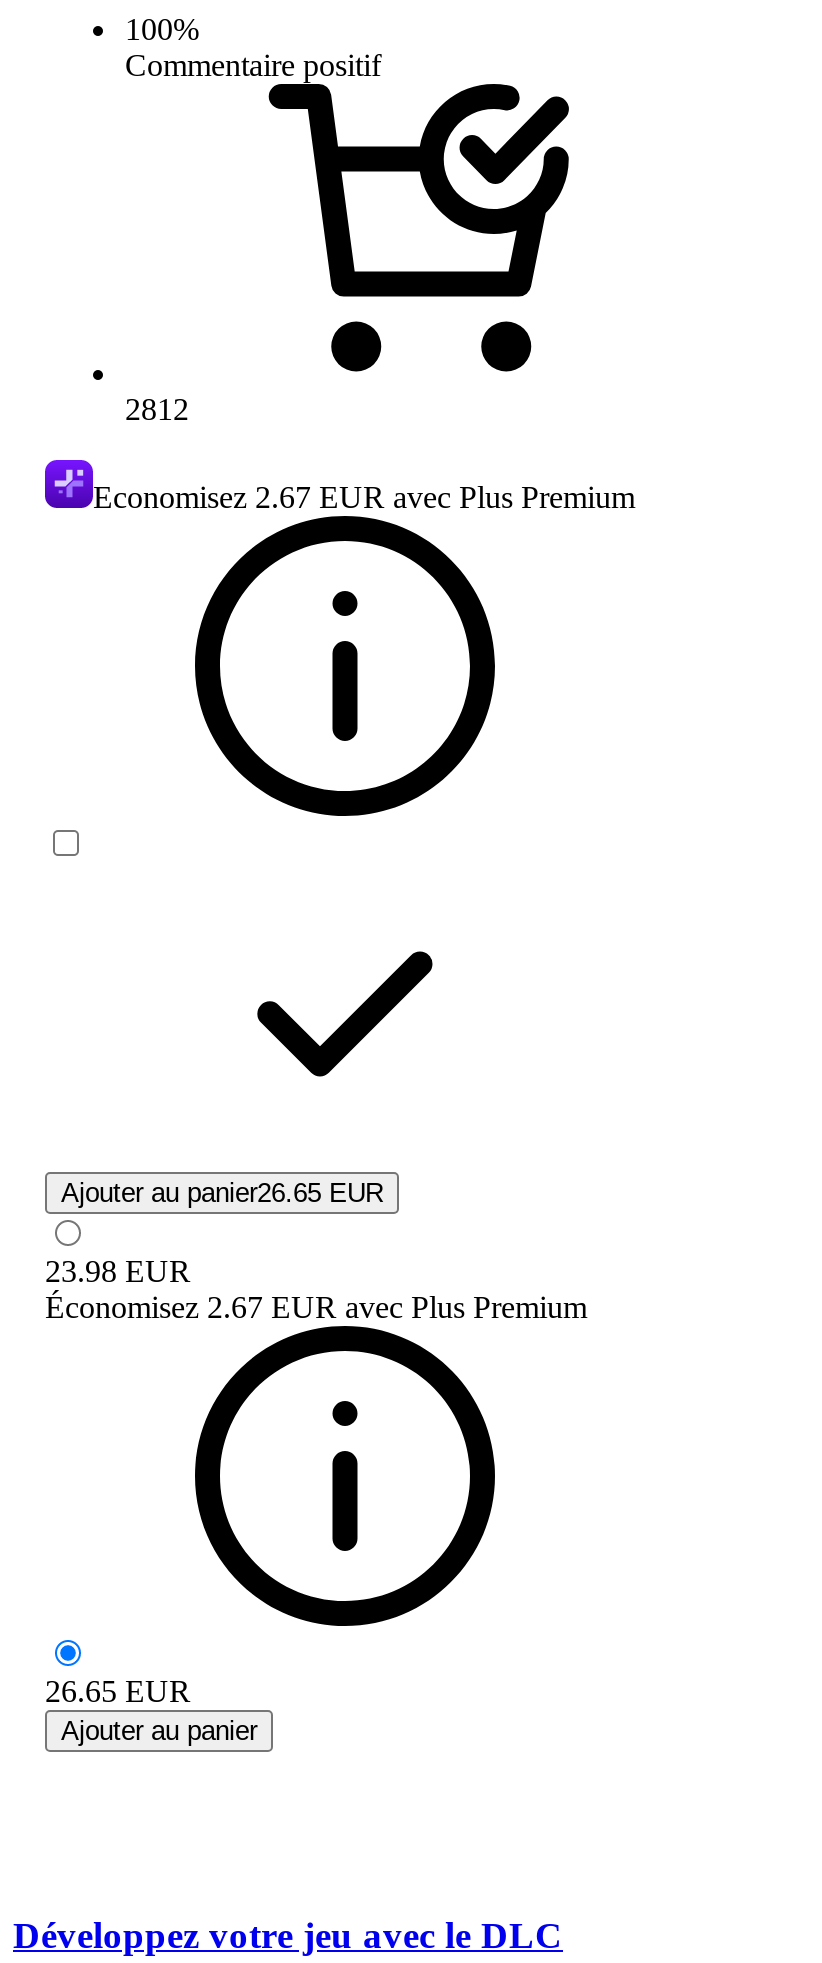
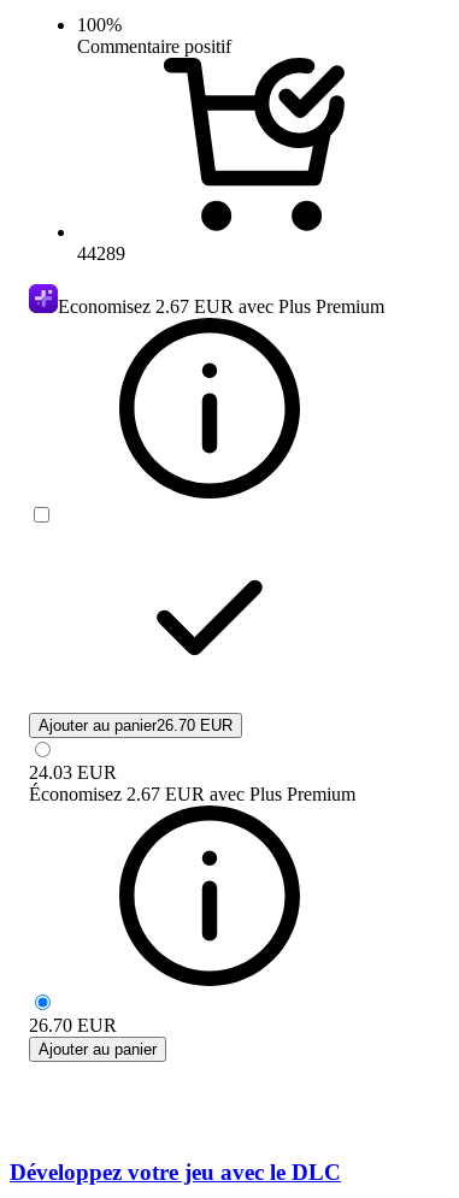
[125,392,189,426] 2812 -> [77,243,125,263] 44289
[61,1178,383,1208] Ajouter au panier26.65 EUR -> [39,716,233,734] Ajouter au panier26.70 EUR
[45,1254,191,1288] 23.98 EUR -> [29,762,117,782] 24.03 EUR
[45,1674,191,1708] 26.65 EUR -> [29,1015,117,1035] 26.70 EUR

